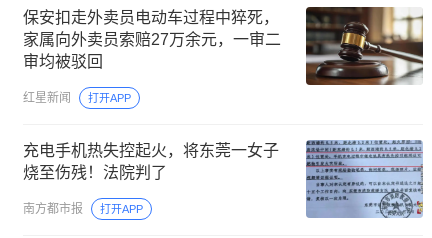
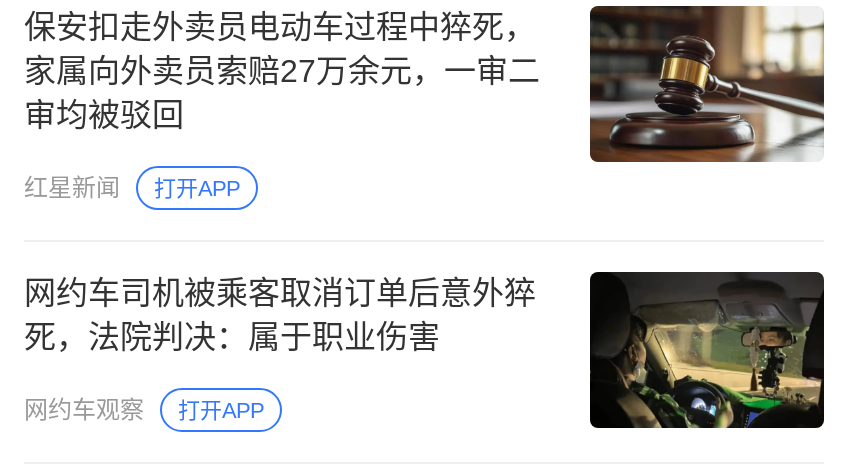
[23,140,423,219] [image] | 充电手机热失控起火，将东莞一女子 | 烧至伤残！法院判了 -> [24,271,826,431] [image] | 网约车司机被乘客取消订单后意外猝 | 死，法院判决：属于职业伤害
[23,202,83,216] 南方都市报 -> [24,396,144,424] 网约车观察

